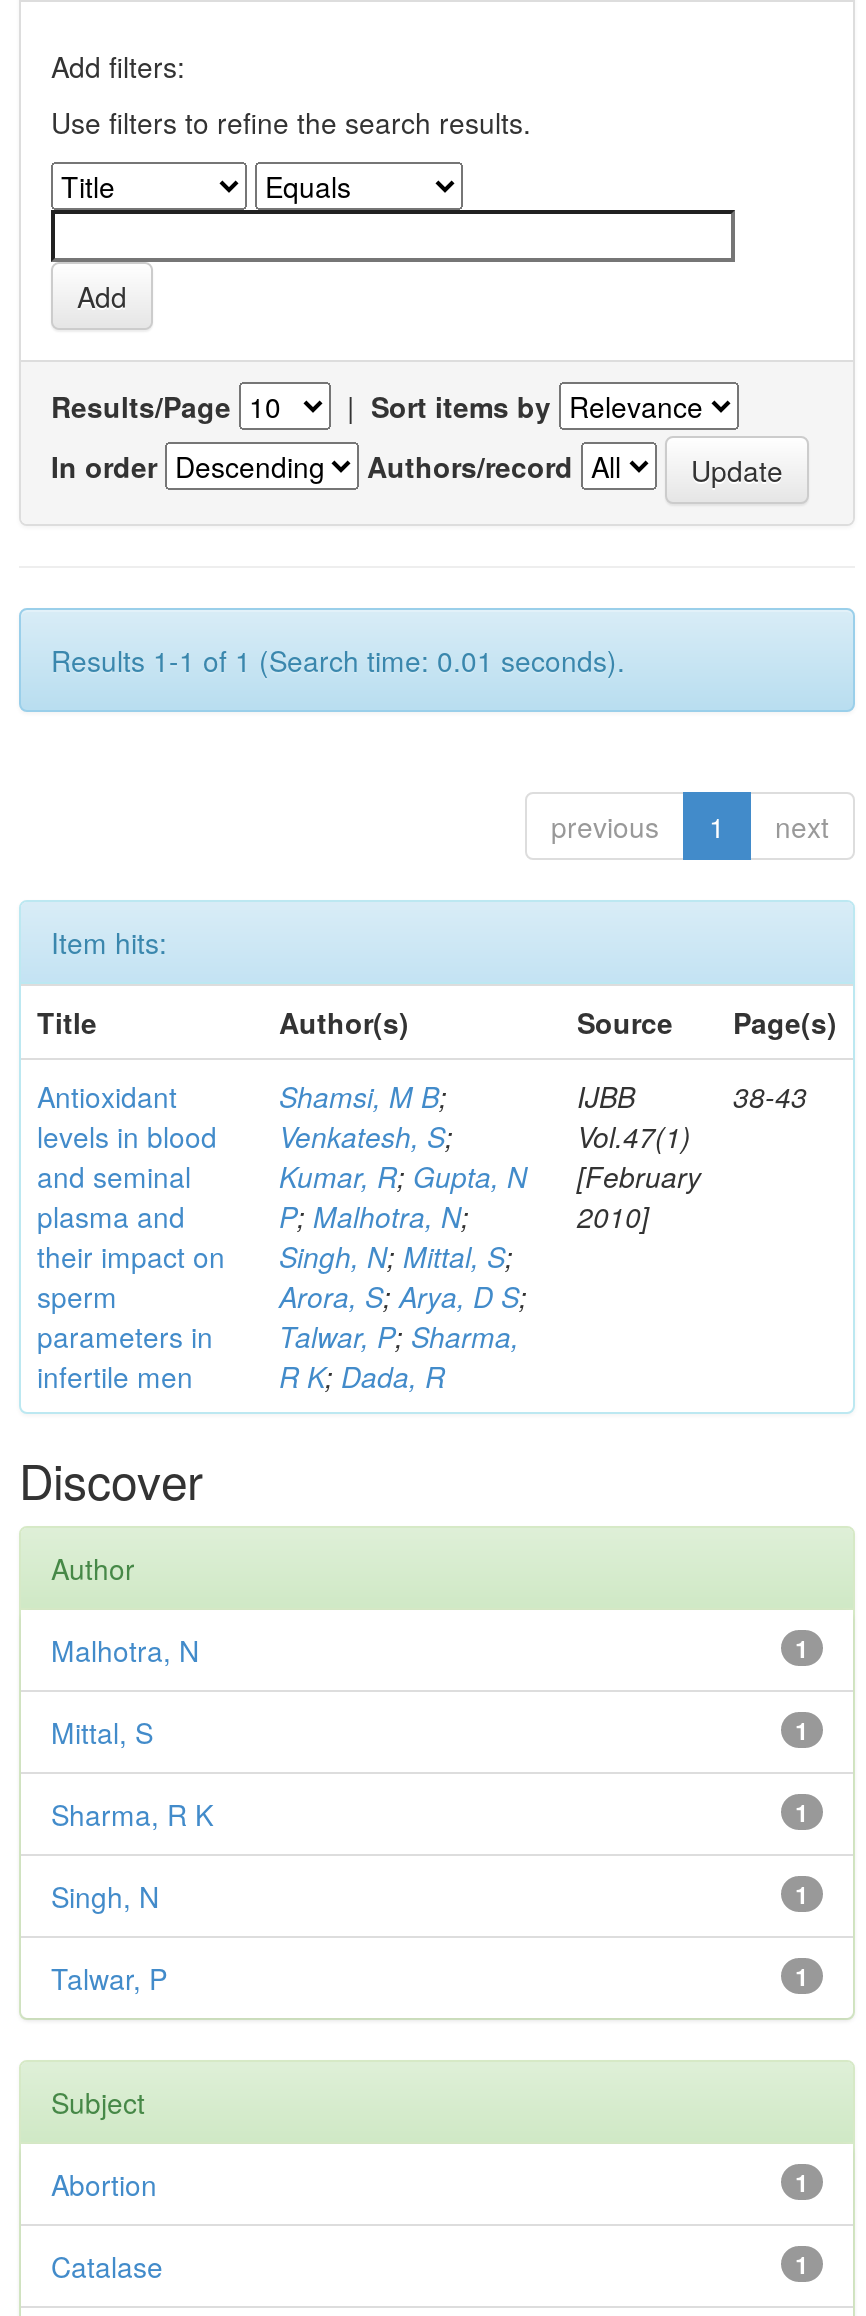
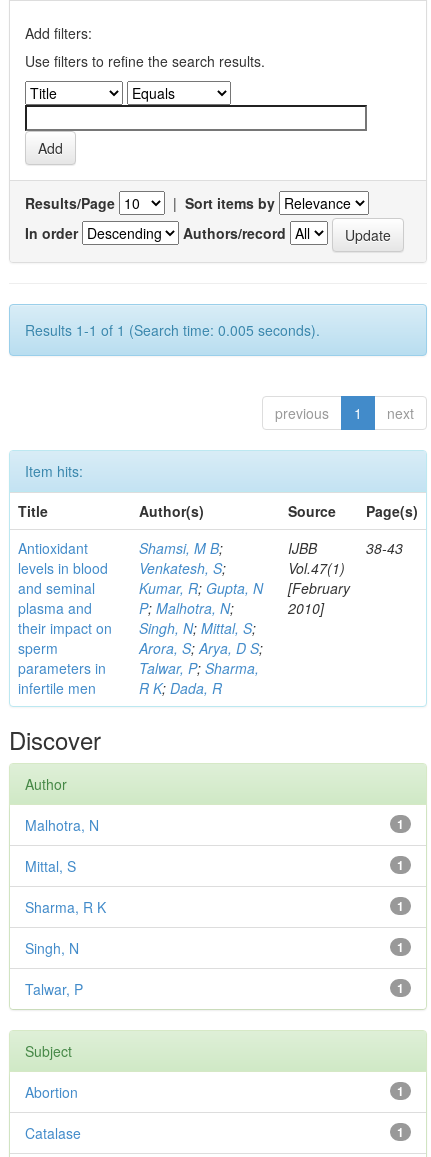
[51,640,625,680] Results 1-1 of 1 (Search time: 0.01 seconds). -> [25,320,320,340] Results 1-1 of 1 (Search time: 0.005 seconds).

